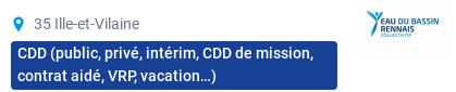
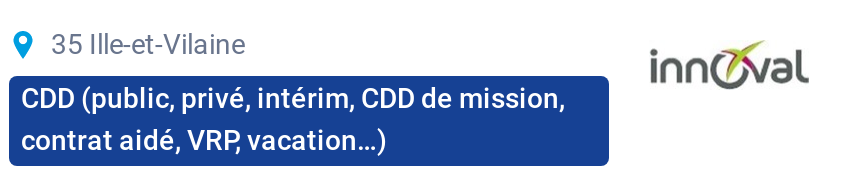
[360,10,445,48] [image] -> [649,20,811,92] [image]

